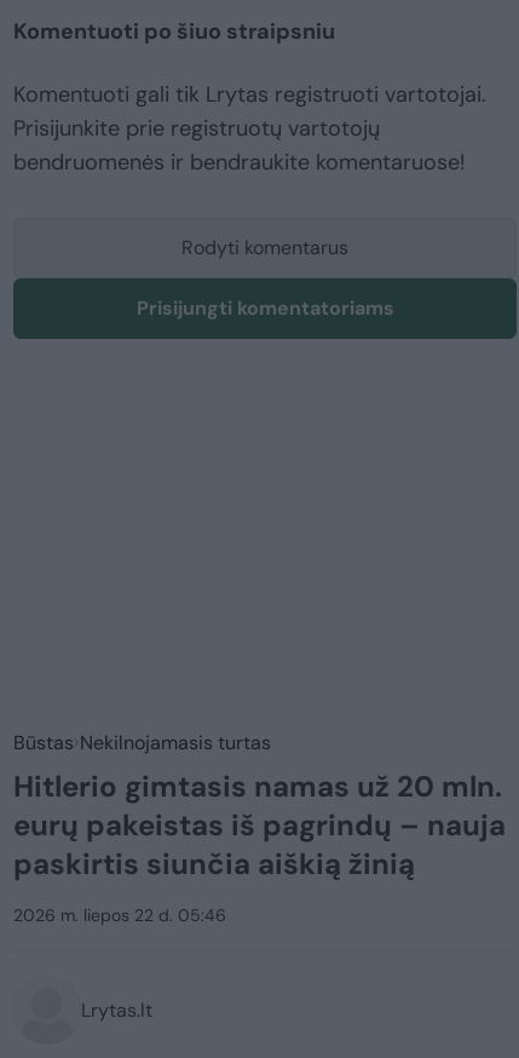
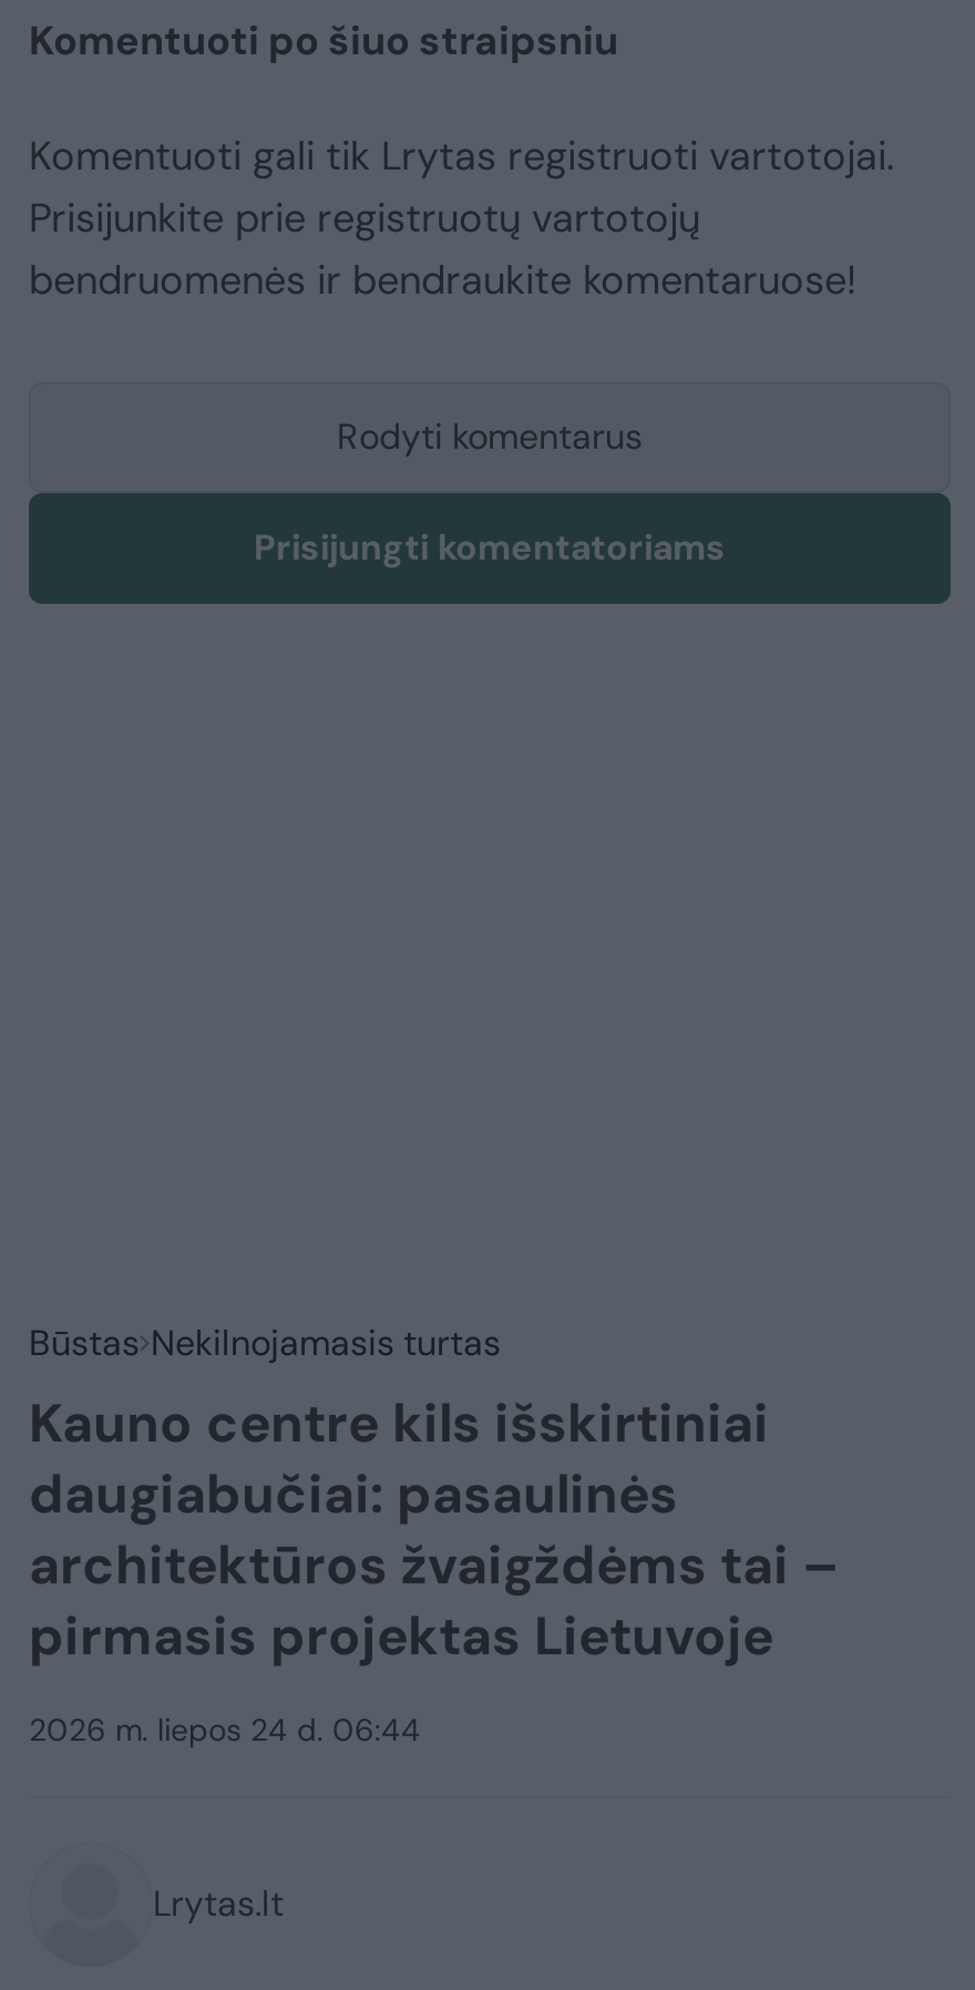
[13,767,506,882] Hitlerio gimtasis namas už 20 mln. | eurų pakeistas iš pagrindų – nauja | paskirtis siunčia aiškią žinią -> [29,1388,840,1669] Kauno centre kils išskirtiniai | daugiabučiai: pasaulinės | architektūros žvaigždėms tai – | pirmasis projektas Lietuvoje
[13,904,226,926] 2026 m. liepos 22 d. 05:46 -> [29,1709,421,1749] 2026 m. liepos 24 d. 06:44

